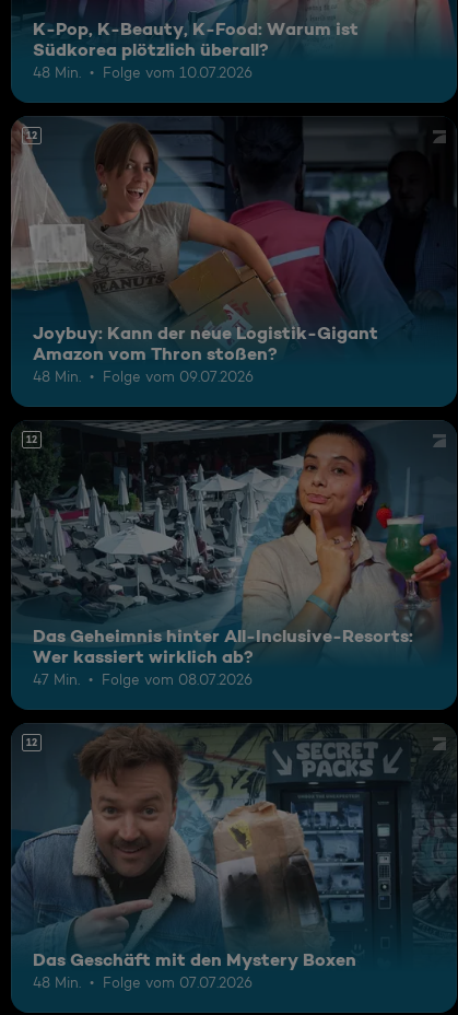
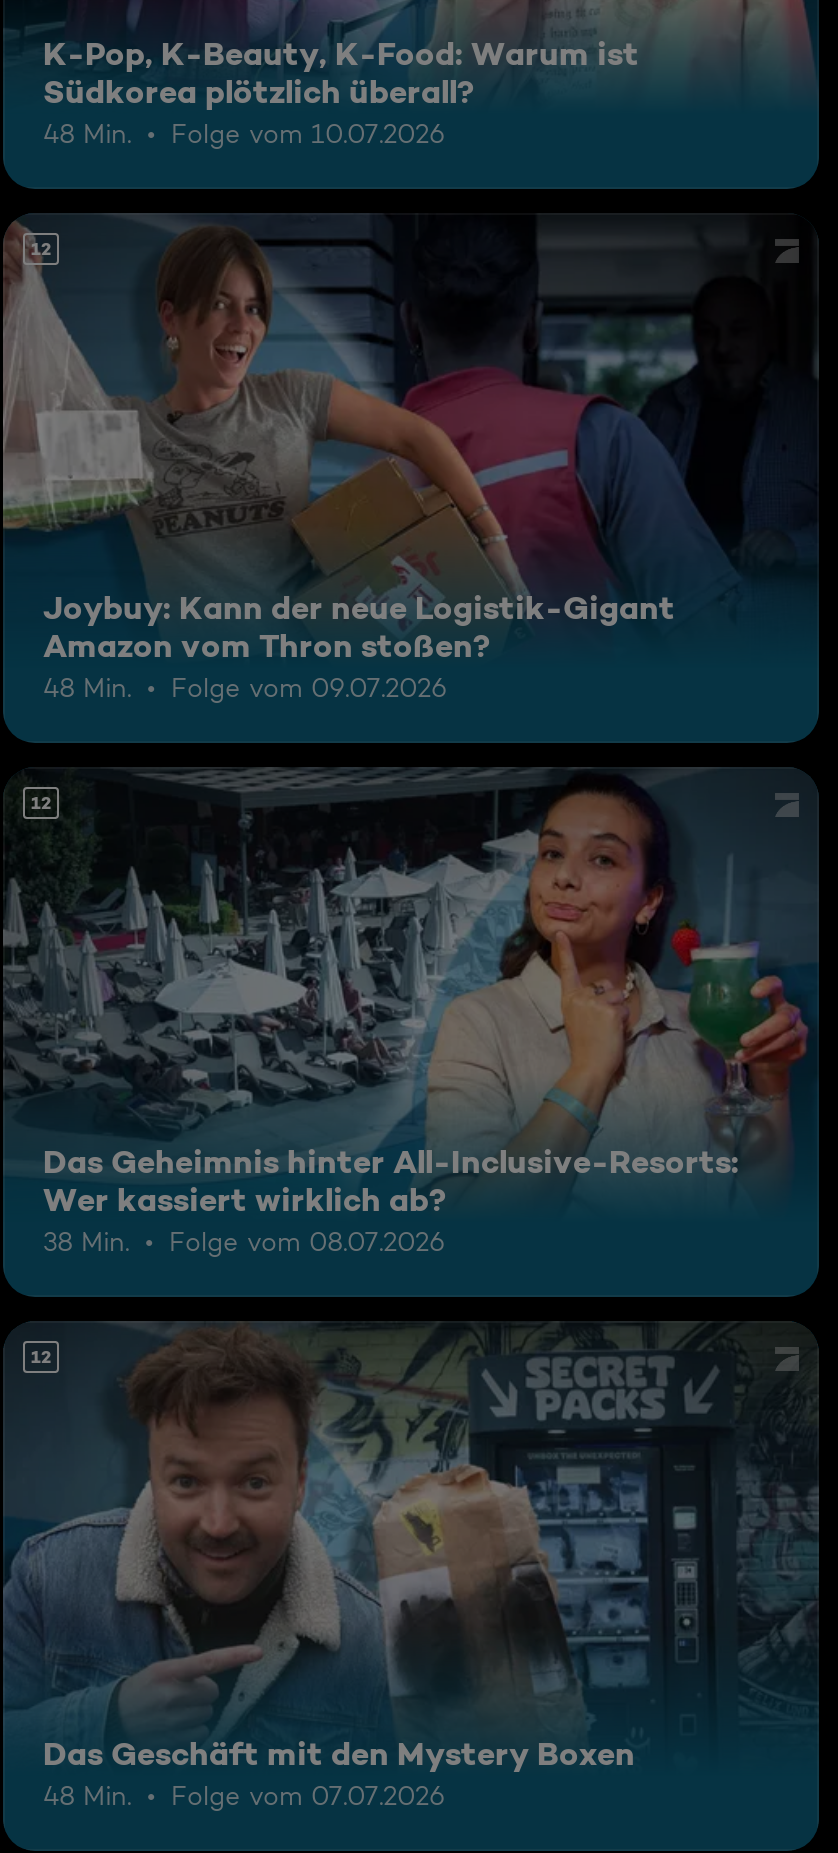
[33,670,253,688] 47 Min. Folge vom 08.07.2026 -> [43,1225,445,1257] 38 Min. Folge vom 08.07.2026

